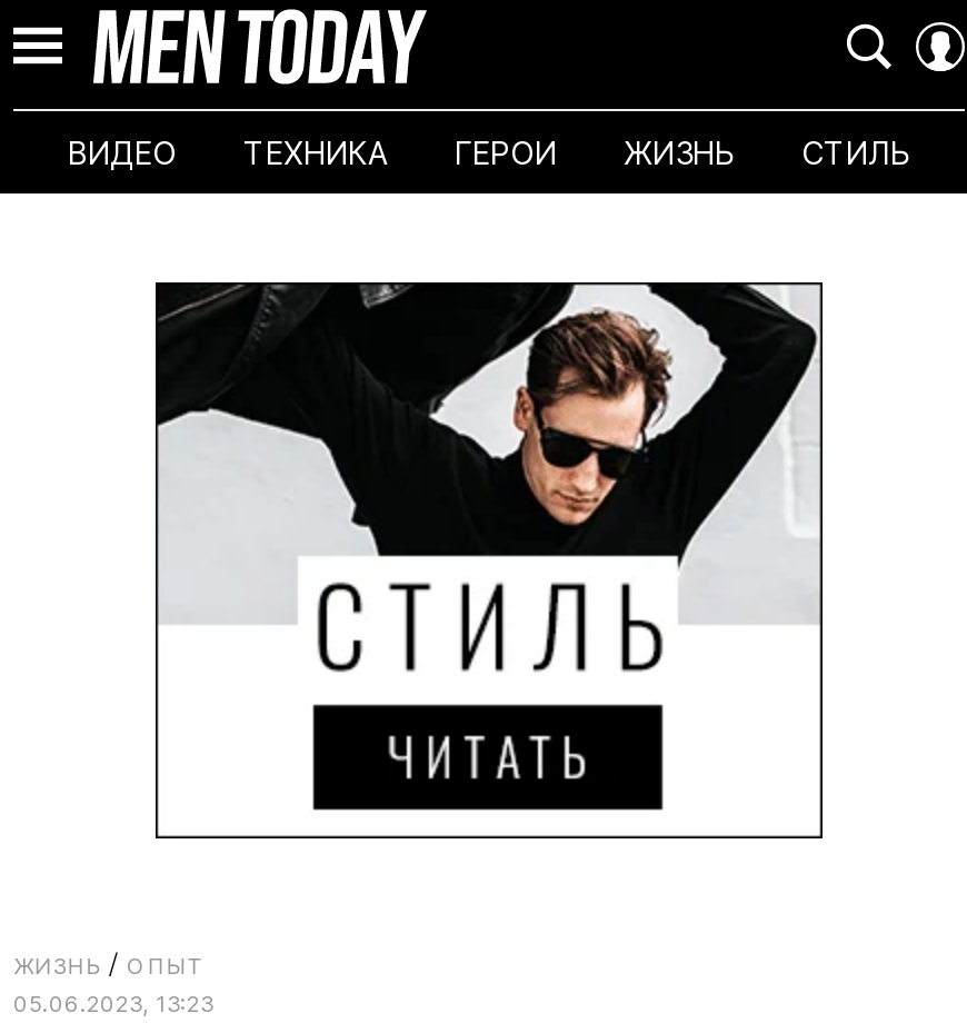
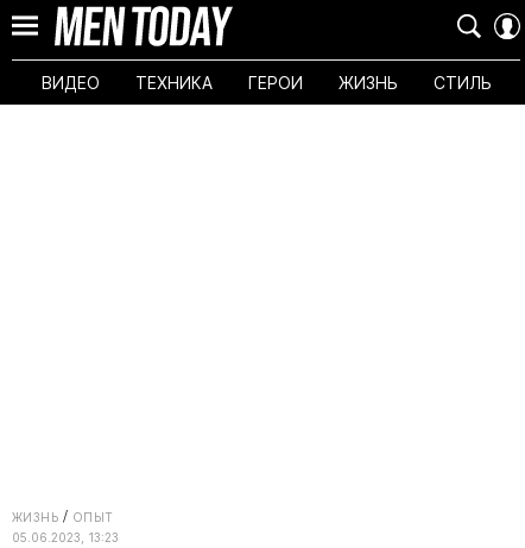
[153,280,825,841] [image] -> none

